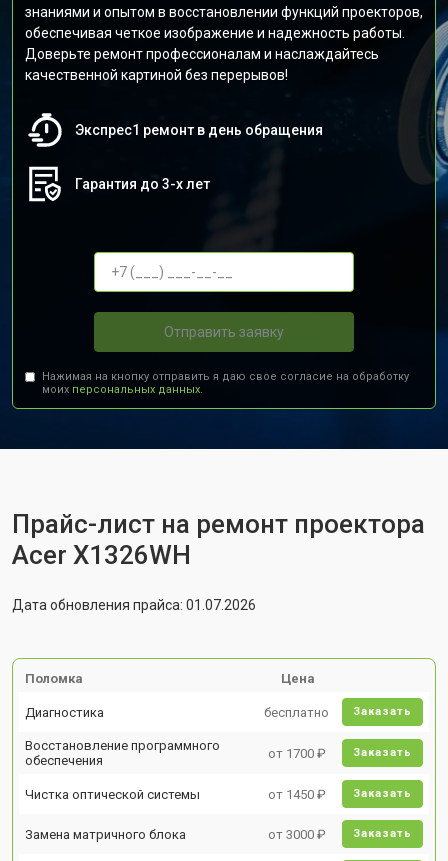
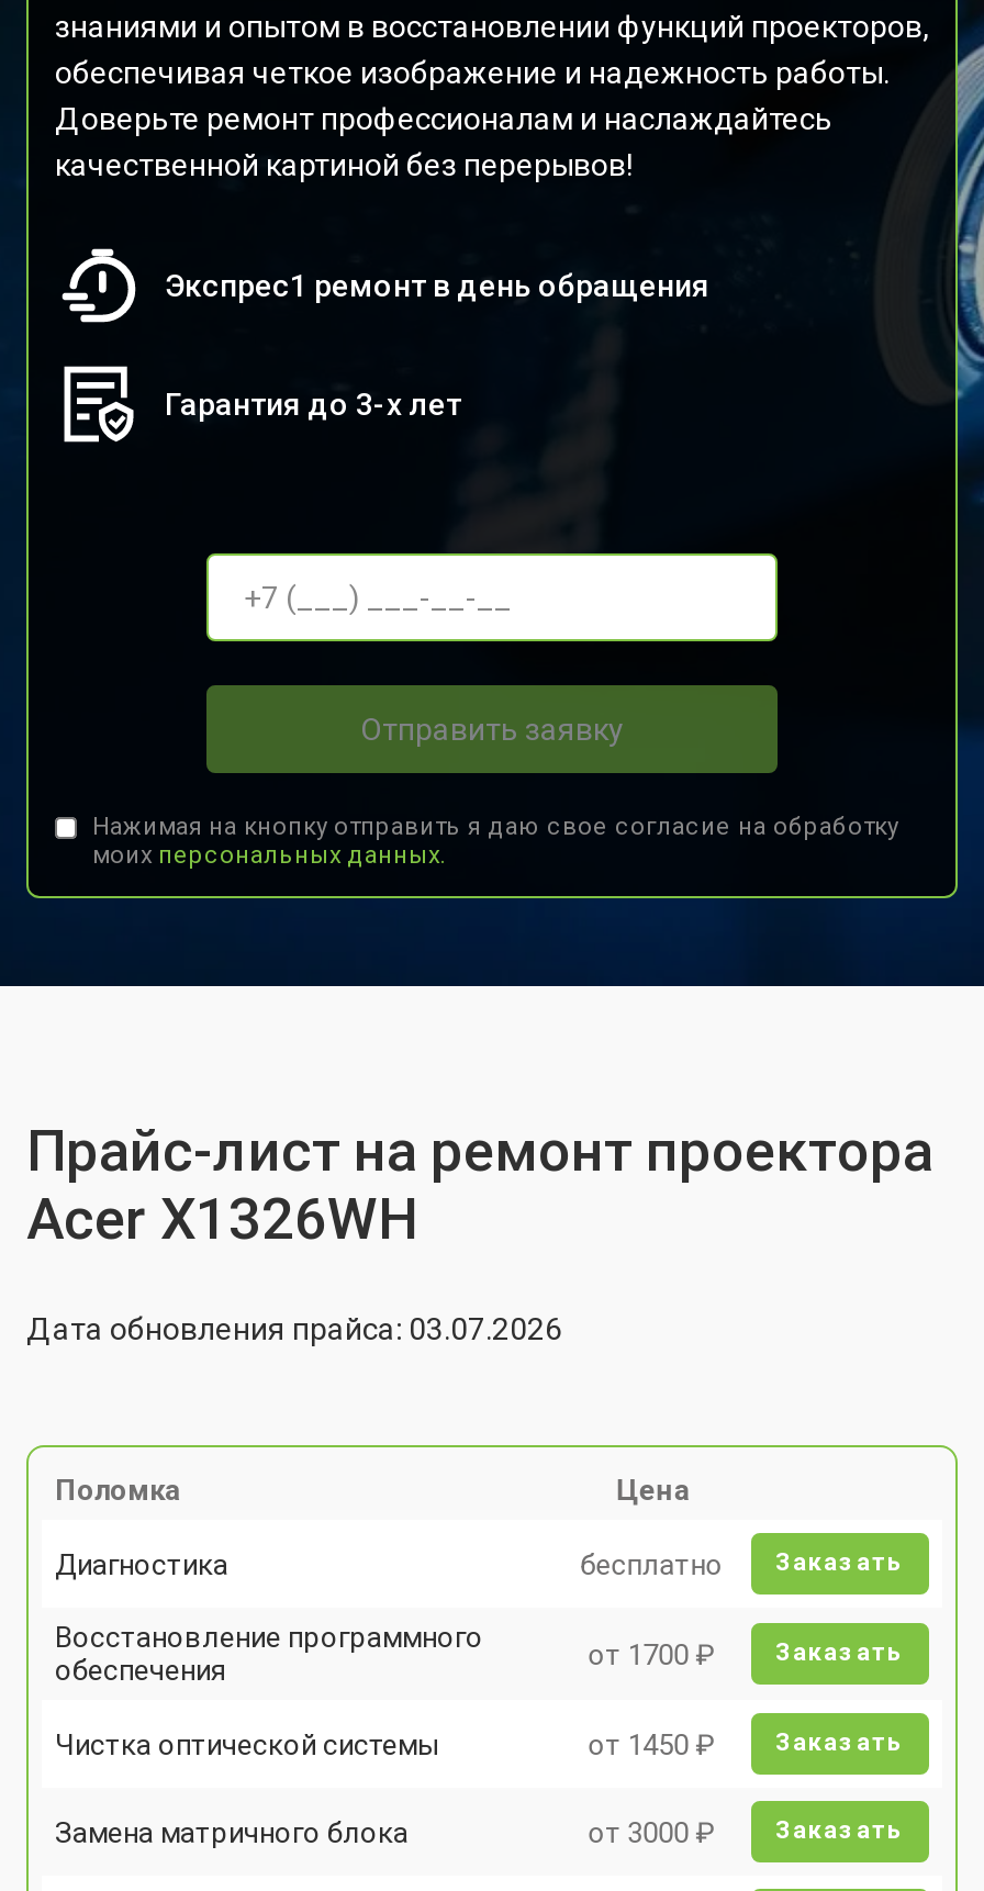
[12,597,256,613] Дата обновления прайса: 01.07.2026 -> [26,1311,562,1346] Дата обновления прайса: 03.07.2026

